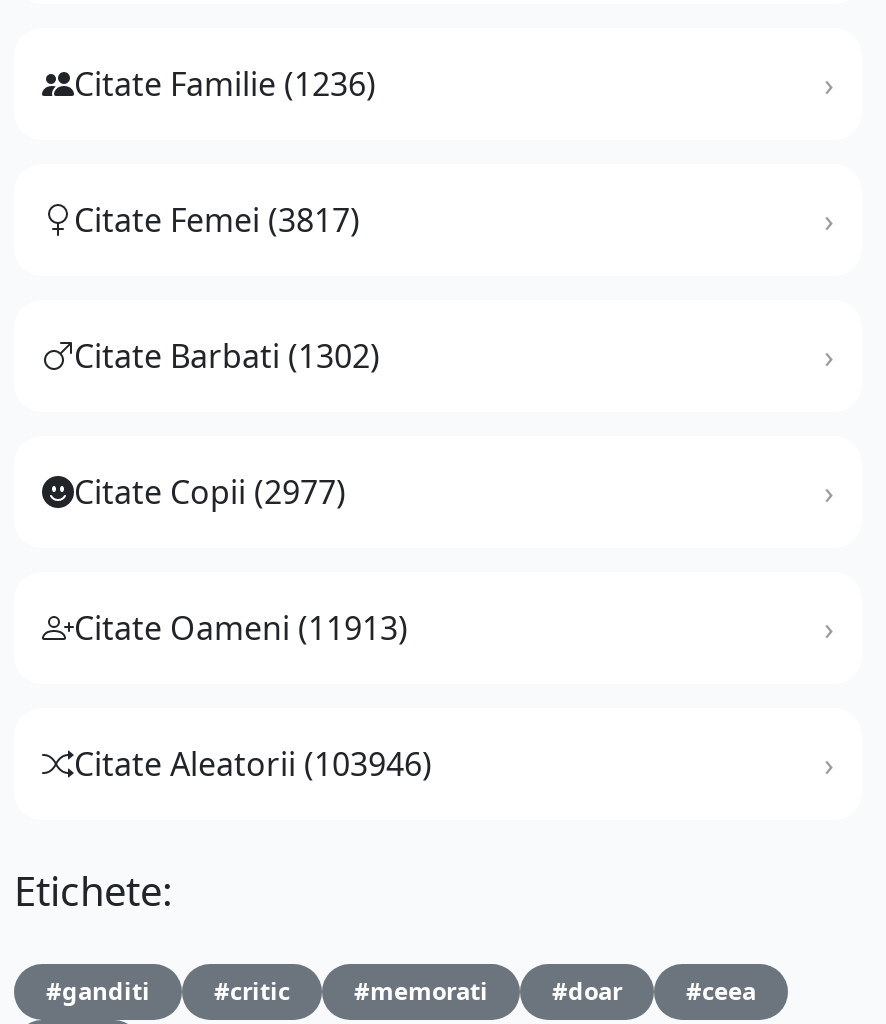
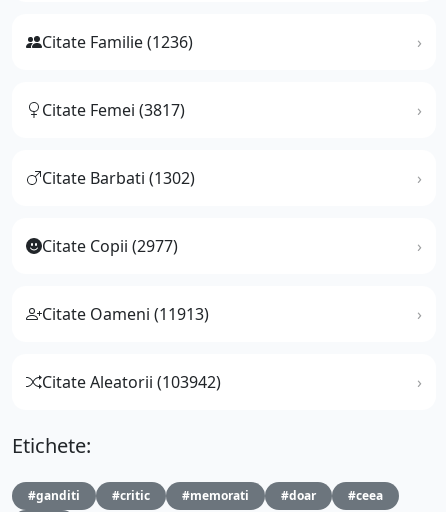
[74,741,432,785] Citate Aleatorii (103946) -> [42,370,221,392] Citate Aleatorii (103942)

